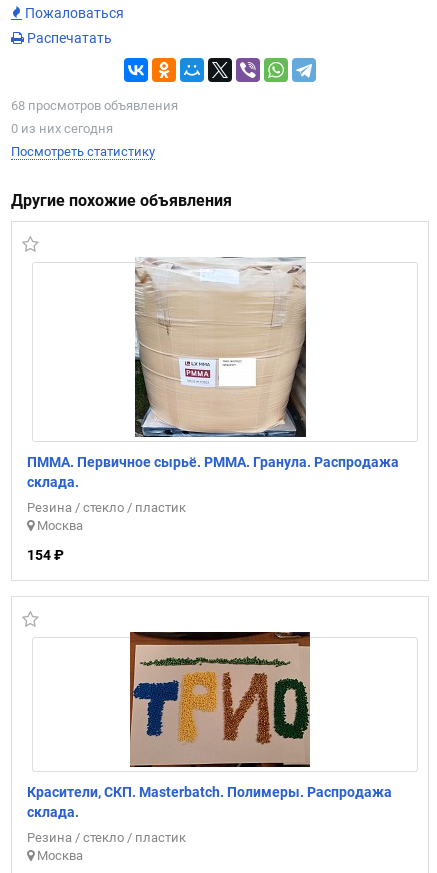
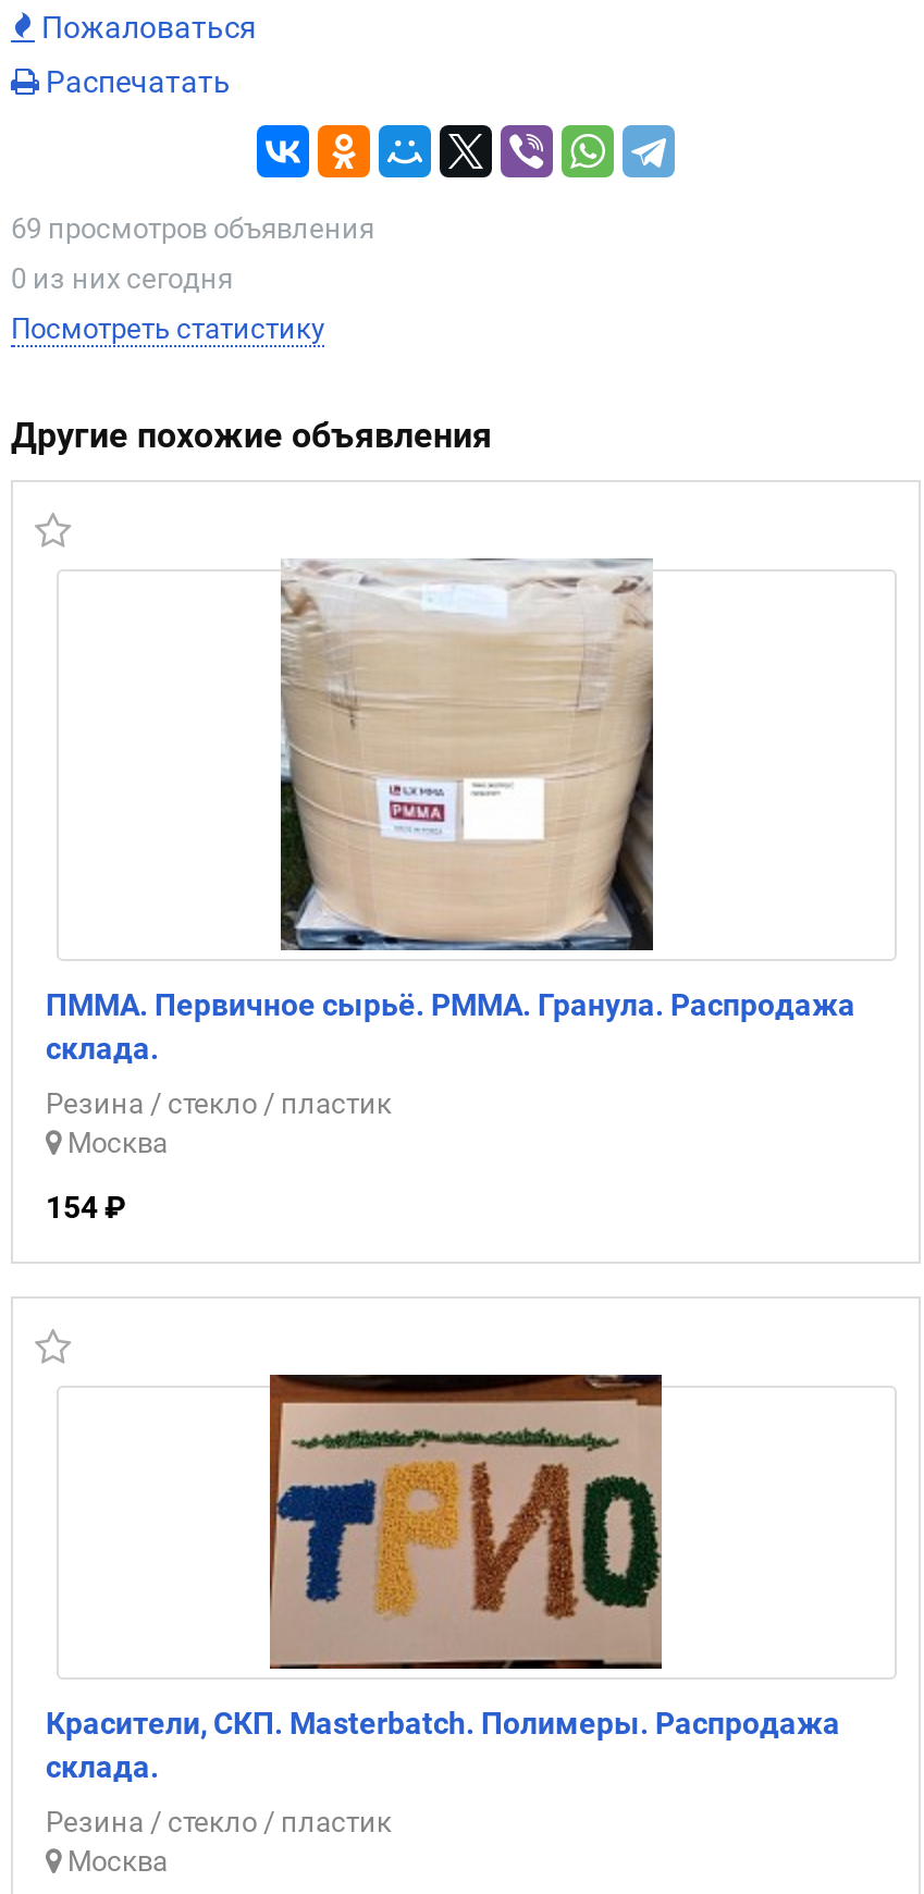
[11,98,178,113] 68 просмотров объявления -> [11,212,374,245] 69 просмотров объявления

